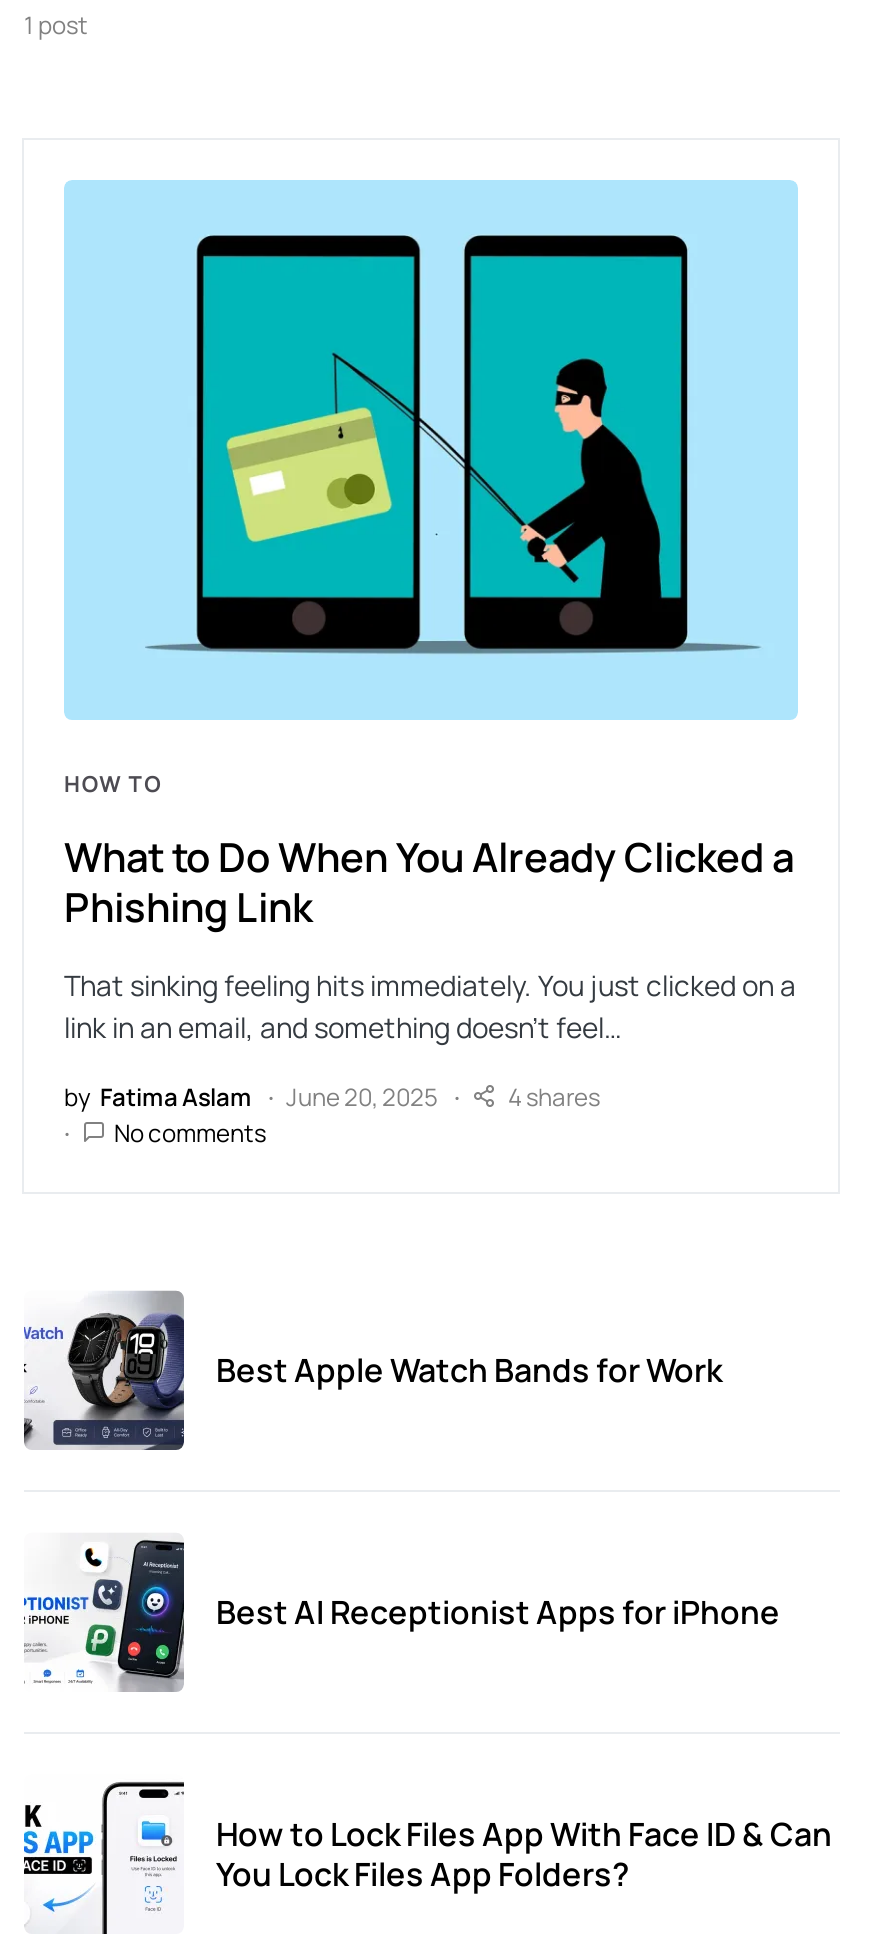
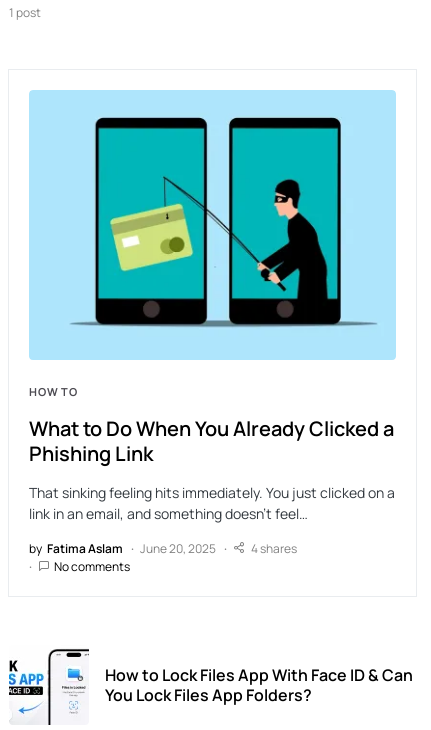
[22,1290,722,1452] [image] | Best Apple Watch Bands for Work -> none
[22,1538,780,1692] [image] | Best AI Receptionist Apps for iPhone -> none

